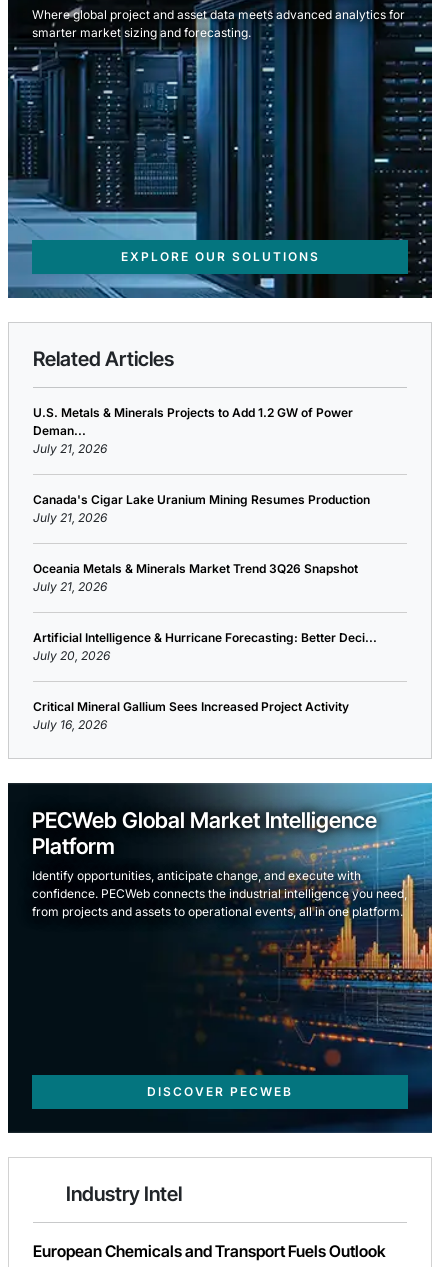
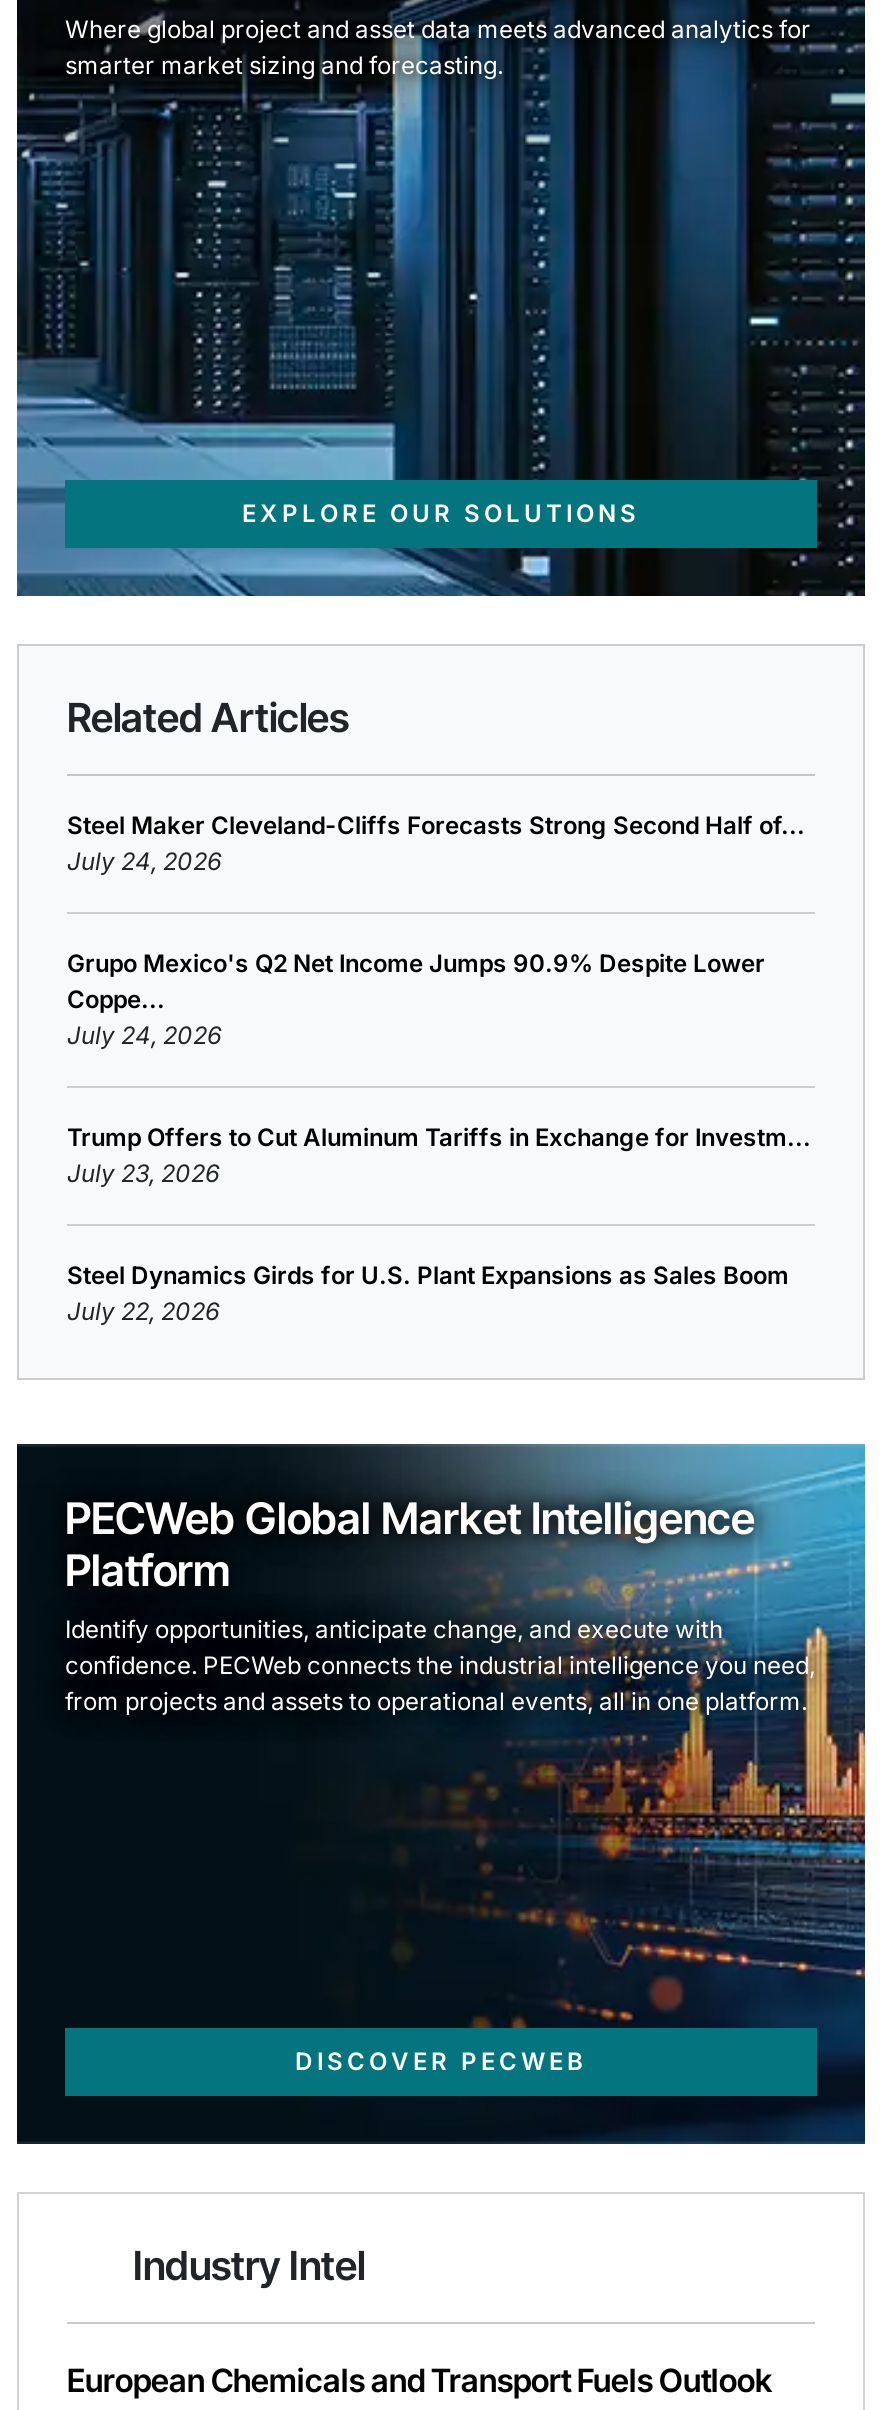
[33,405,377,732] U.S. Metals & Minerals Projects to Add 1.2 GW of Power | Deman... | July 21, 2026 | Canada's Cigar Lake Uranium Mining Resumes Production | July 21, 2026 | Oceania Metals & Minerals Market Trend 3Q26 Snapshot | July 21, 2026 | Artificial Intelligence & Hurricane Forecasting: Better Deci... | July 20, 2026 | Critical Mineral Gallium Sees Increased Project Activity | July 16, 2026 -> [67,810,811,1326] Steel Maker Cleveland-Cliffs Forecasts Strong Second Half of... | July 24, 2026 | Grupo Mexico's Q2 Net Income Jumps 90.9% Despite Lower | Coppe... | July 24, 2026 | Trump Offers to Cut Aluminum Tariffs in Exchange for Investm... | July 23, 2026 | Steel Dynamics Girds for U.S. Plant Expansions as Sales Boom | July 22, 2026

